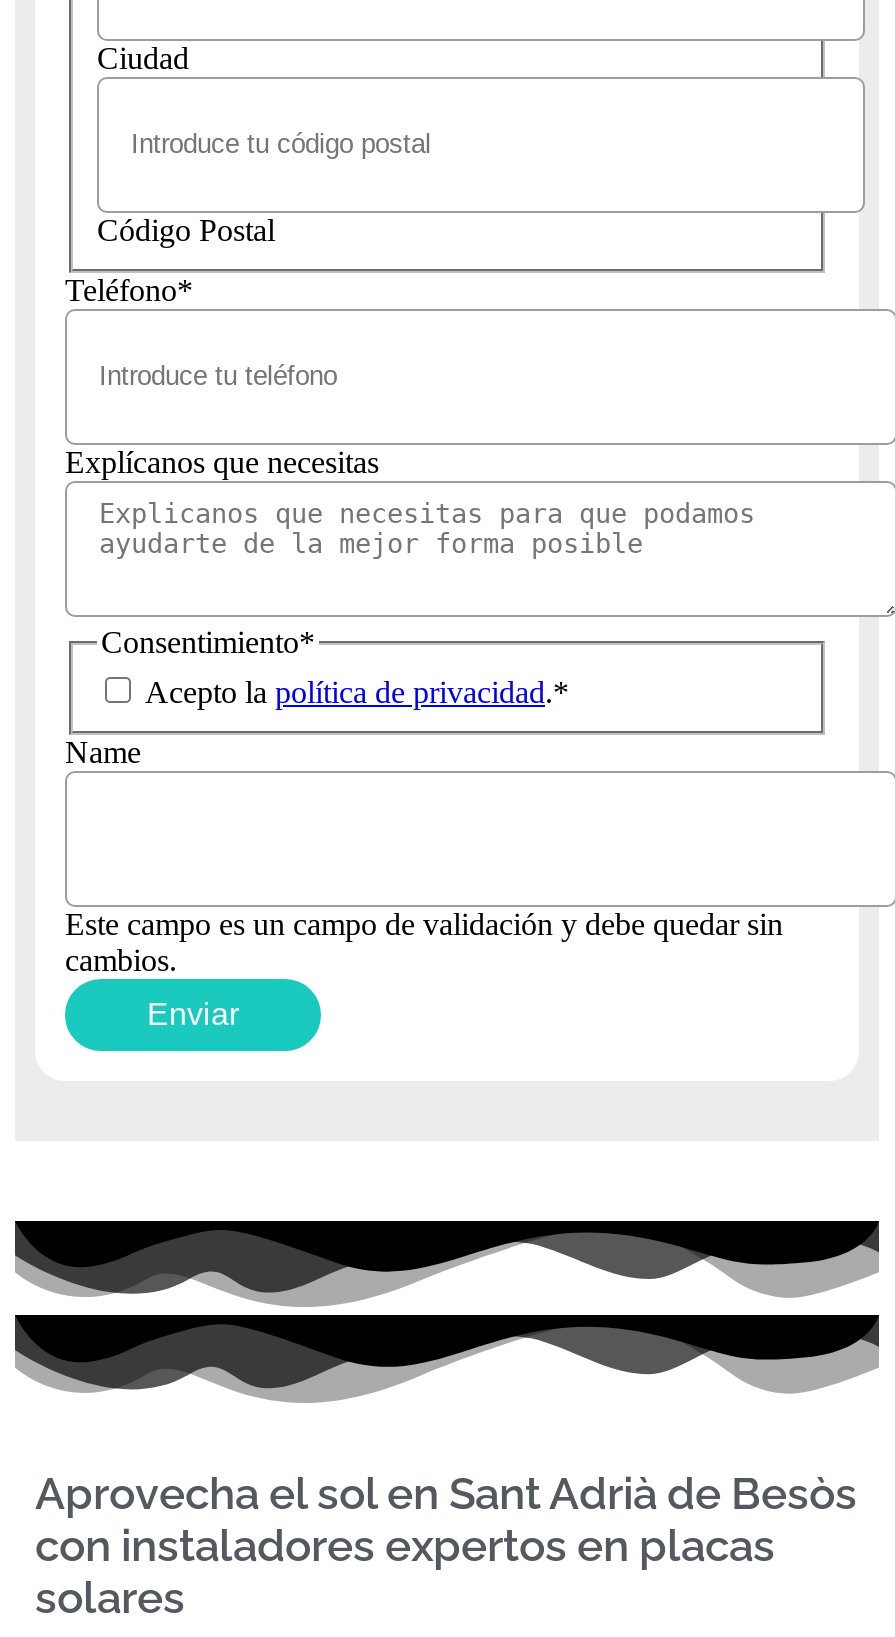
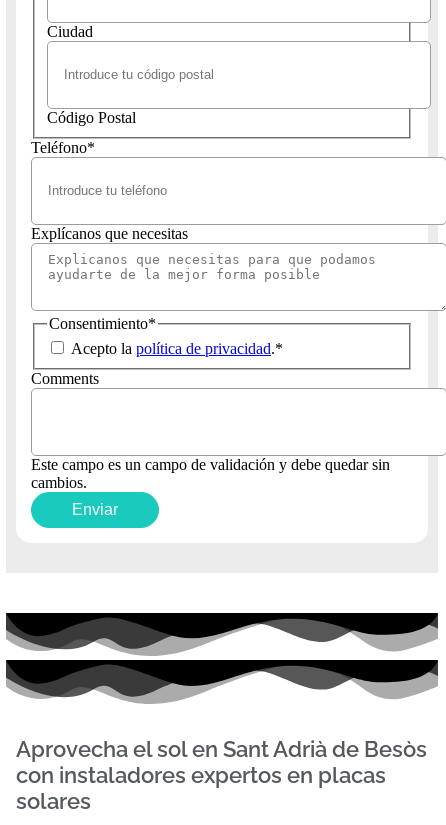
[65,735,141,769] Name -> [31,370,99,387] Comments

